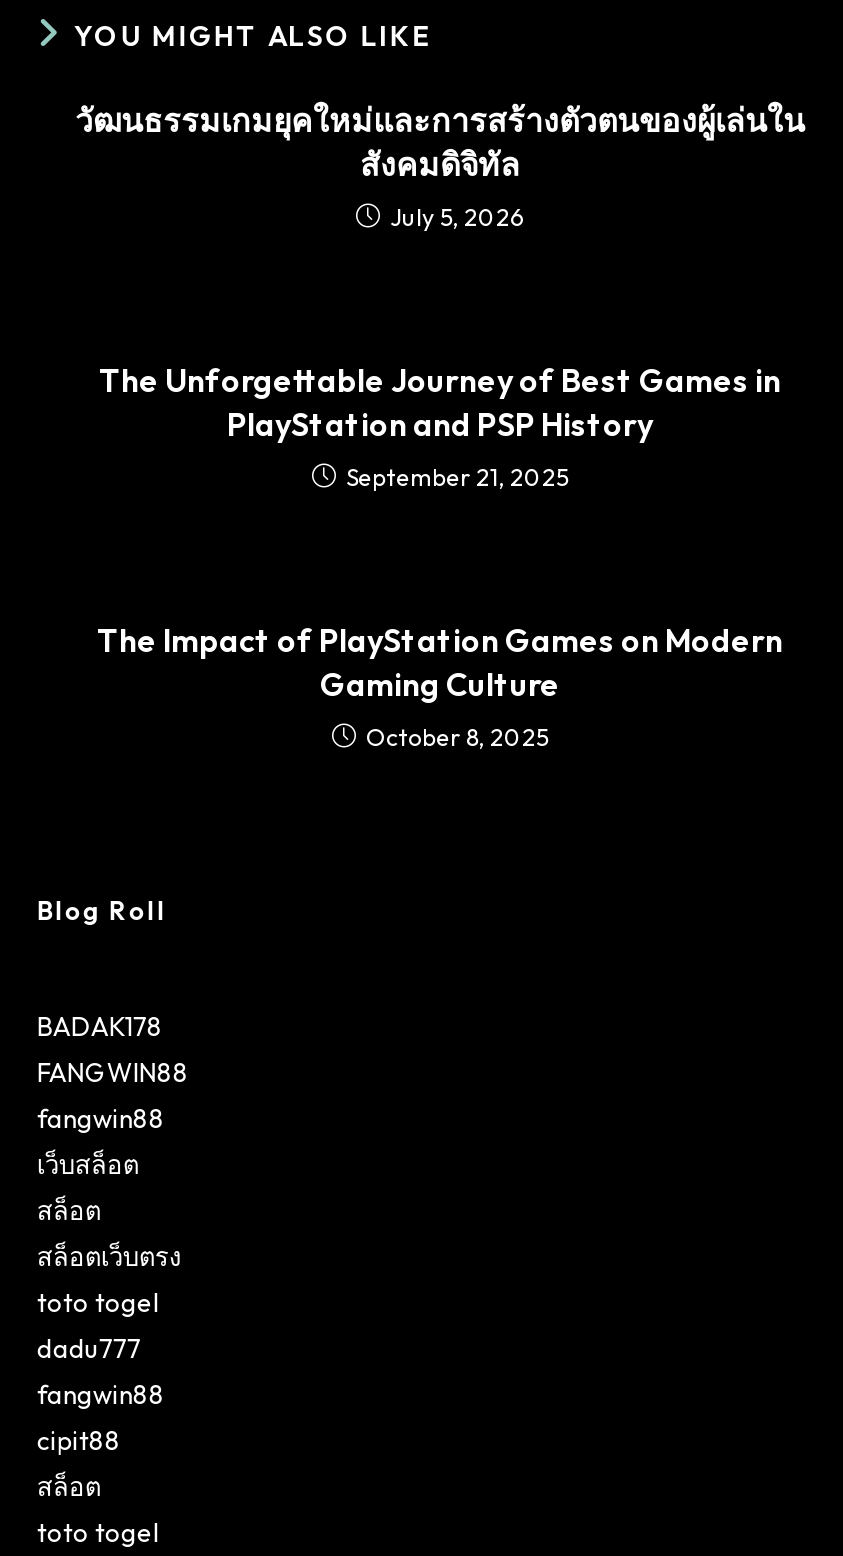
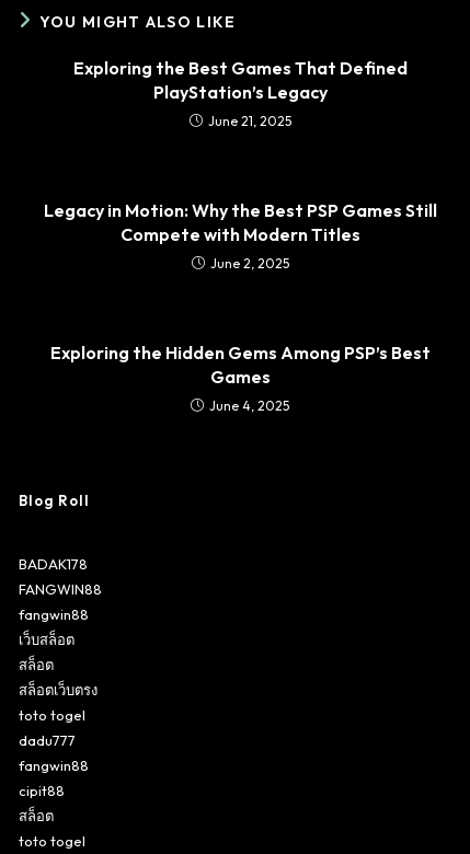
[75,99,805,231] วัฒนธรรมเกมยุคใหม่และการสร้างตัวตนของผู้เล่นใน | สังคมดิจิทัล | July 5, 2026 -> [73,56,407,129] Exploring the Best Games That Defined | PlayStation’s Legacy | June 21, 2025
[99,359,781,491] The Unforgettable Journey of Best Games in | PlayStation and PSP History | September 21, 2025 -> [43,199,437,271] Legacy in Motion: Why the Best PSP Games Still | Compete with Modern Titles | June 2, 2025
[97,619,783,751] The Impact of PlayStation Games on Modern | Gaming Culture | October 8, 2025 -> [50,341,430,413] Exploring the Hidden Gems Among PSP’s Best | Games | June 4, 2025

